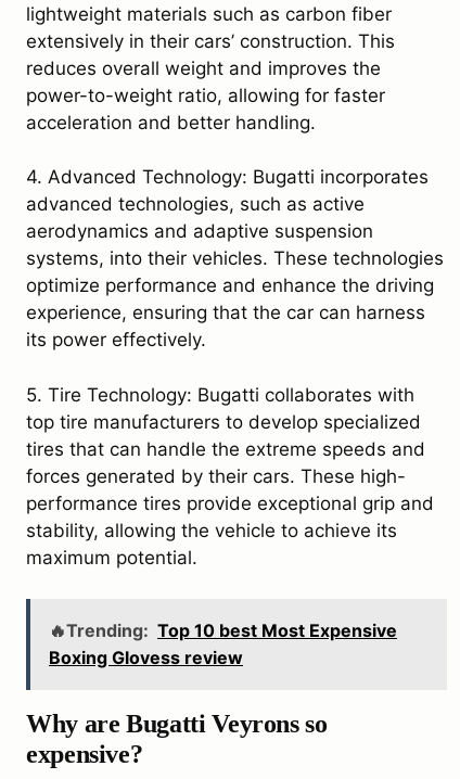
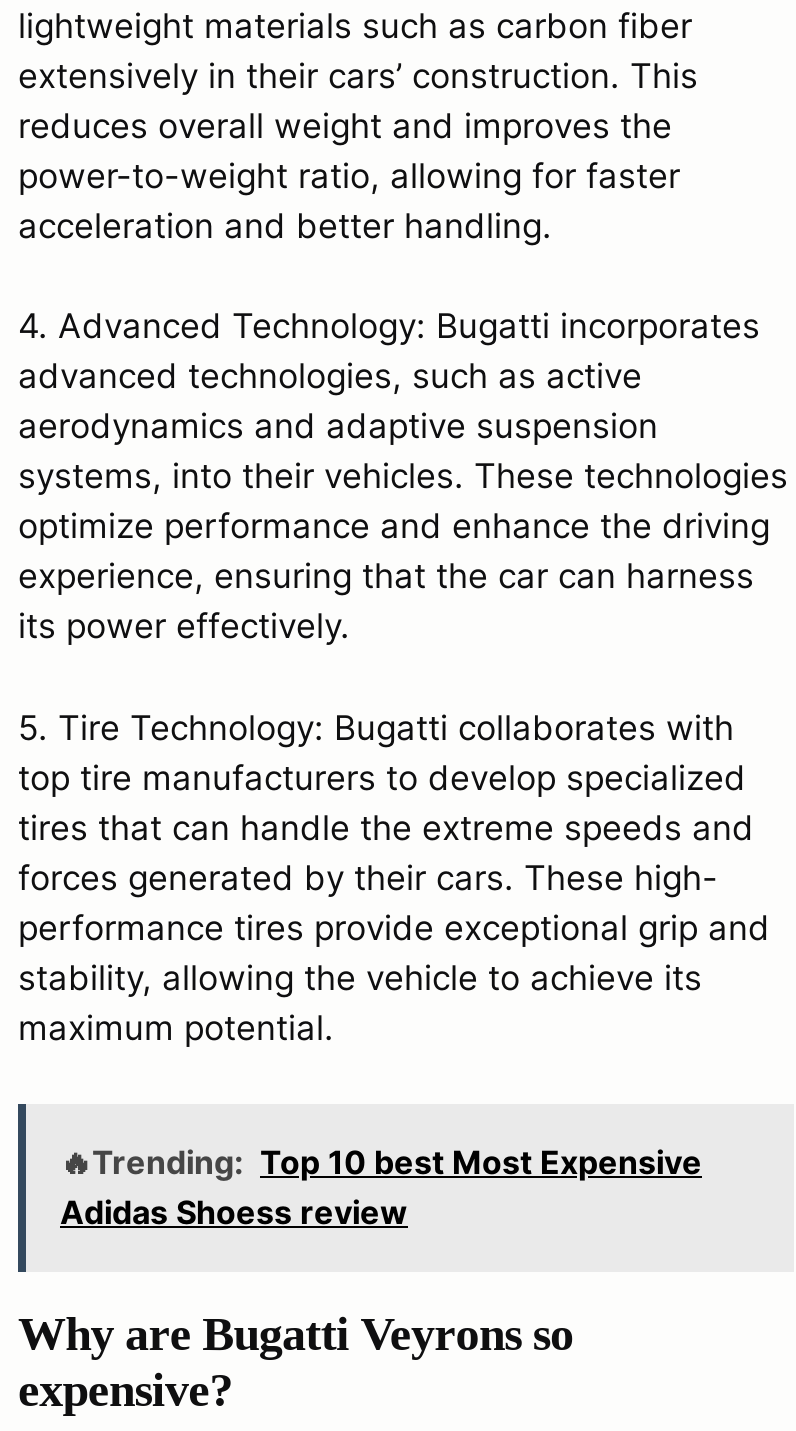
[49,647,243,668] Boxing Glovess review -> [60,1192,408,1232] Adidas Shoess review

